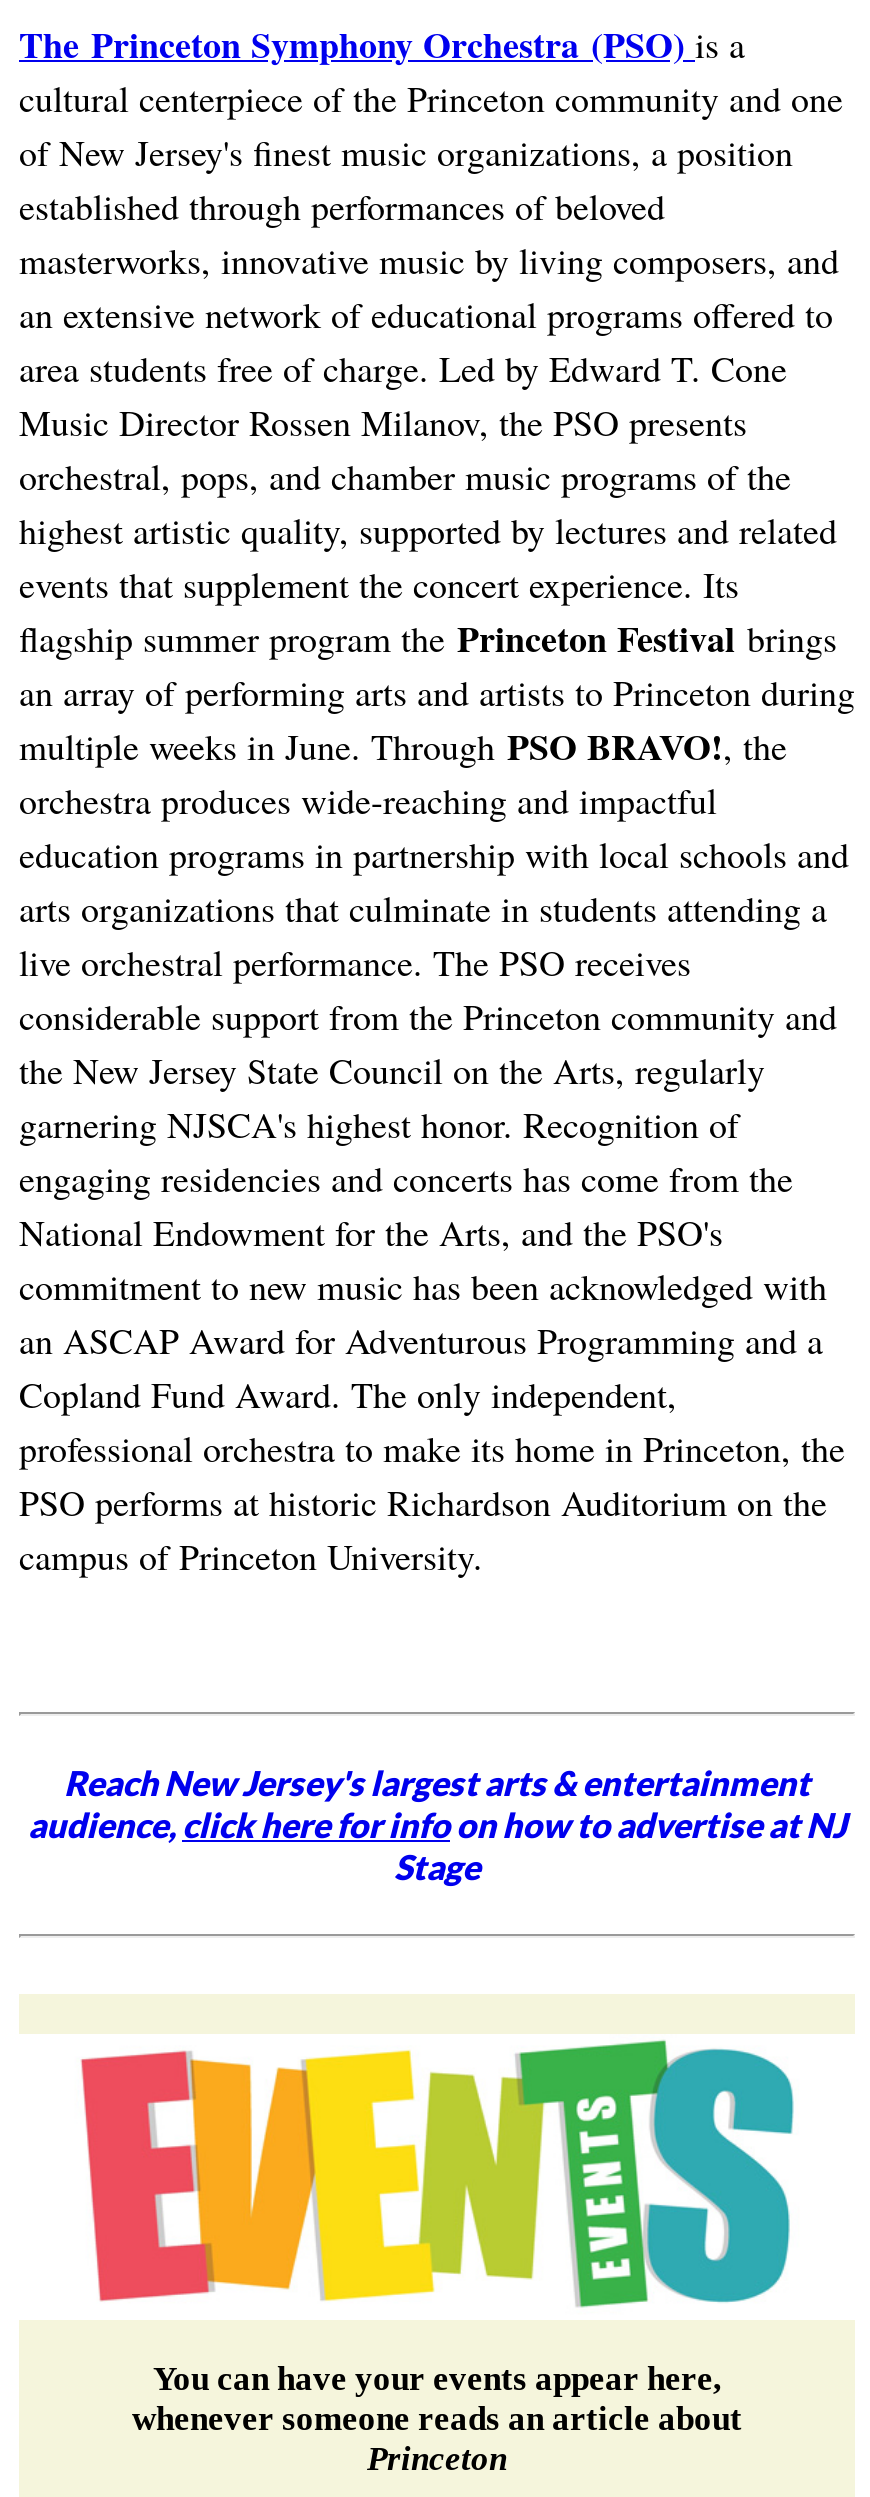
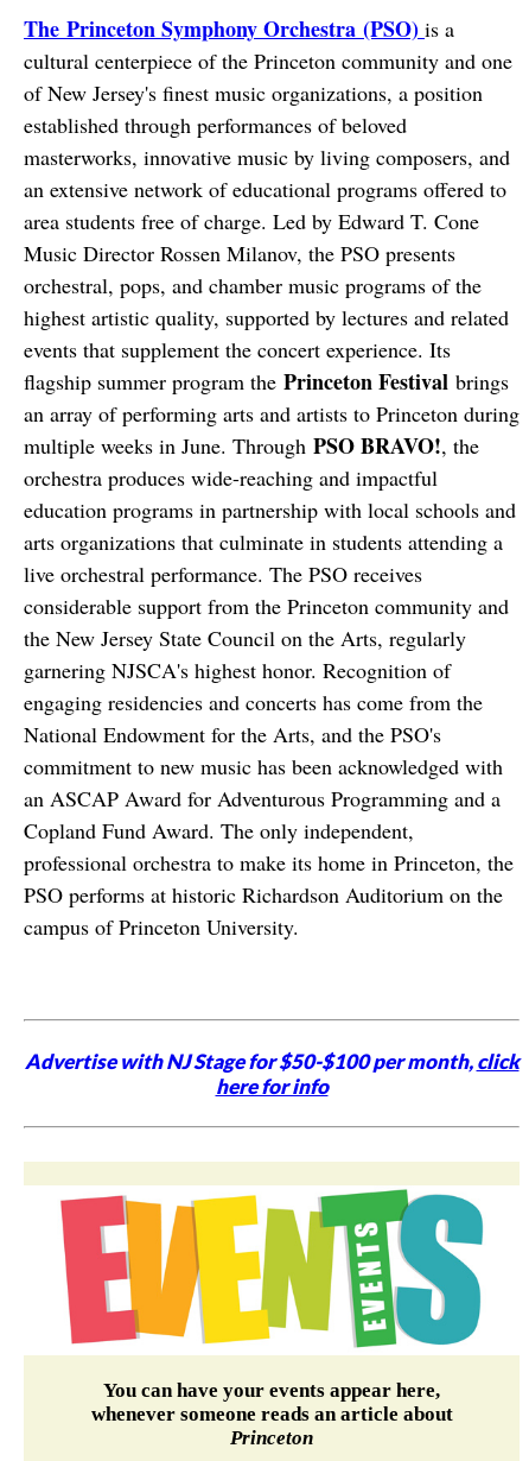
[28,1762,846,1888] Reach New Jersey's largest arts & entertainment | audience, click here for infoon how to advertise at NJ | Stage -> [24,1049,519,1099] Advertise with NJ Stage for $50-$100 per month, click | here for info

